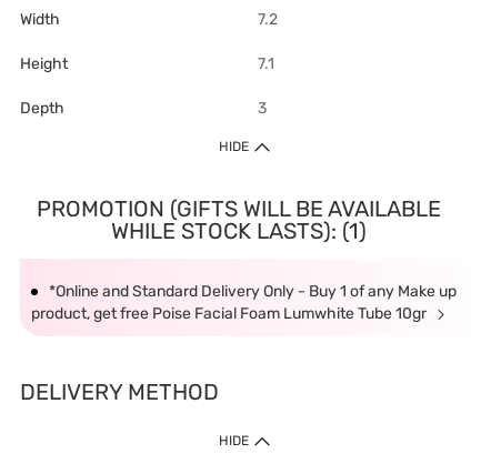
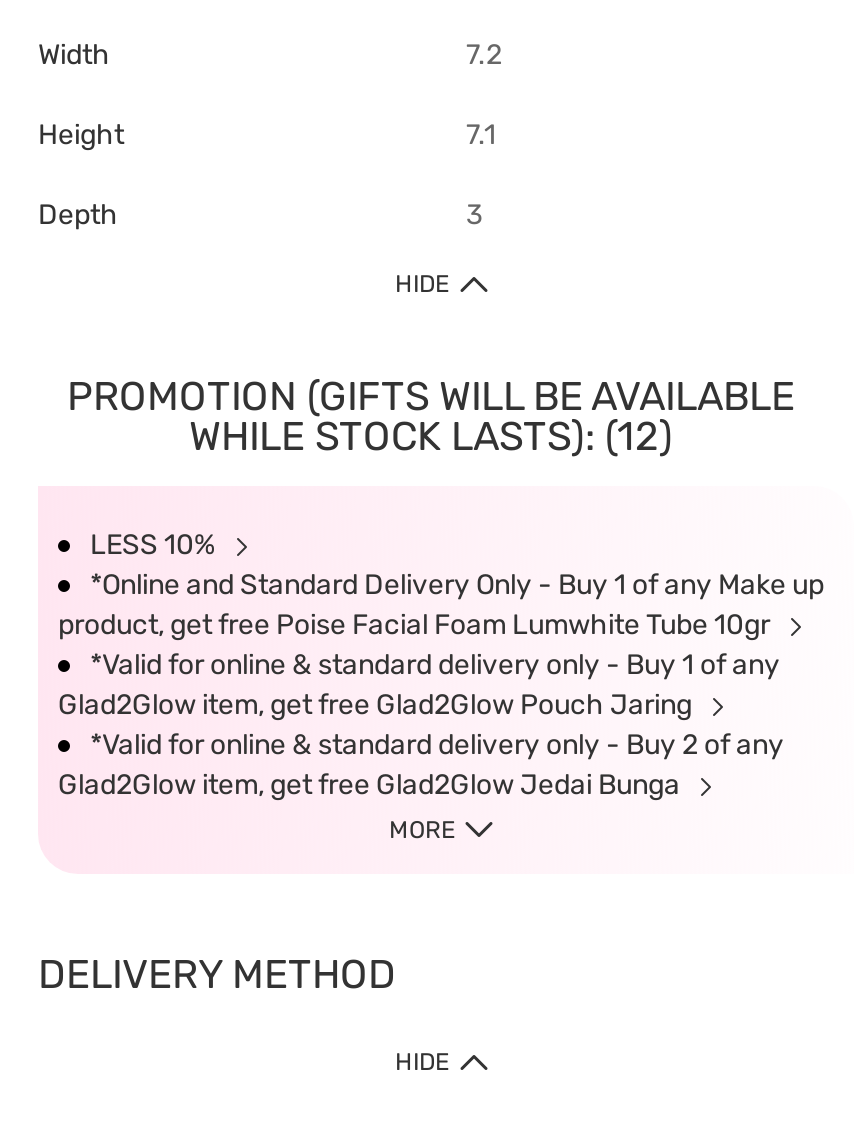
[111,218,366,244] WHILE STOCK LASTS): (1) -> [90,412,673,562] WHILE STOCK LASTS): (12) | LESS 10%
none -> [58,648,784,844] *Valid for online & standard delivery only - Buy 1 of any | Glad2Glow item, get free Glad2Glow Pouch Jaring | *Valid for online & standard delivery only - Buy 2 of any | Glad2Glow item, get free Glad2Glow Jedai Bunga | MORE

